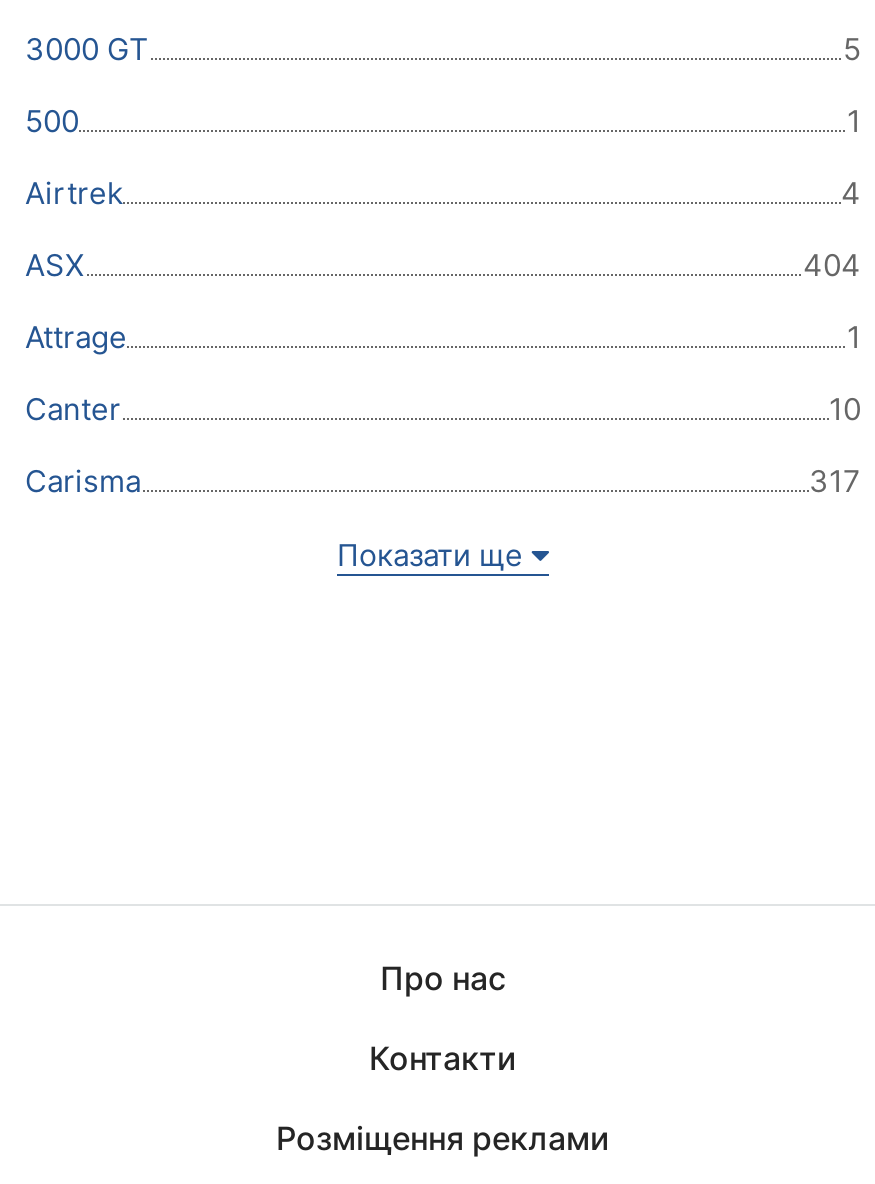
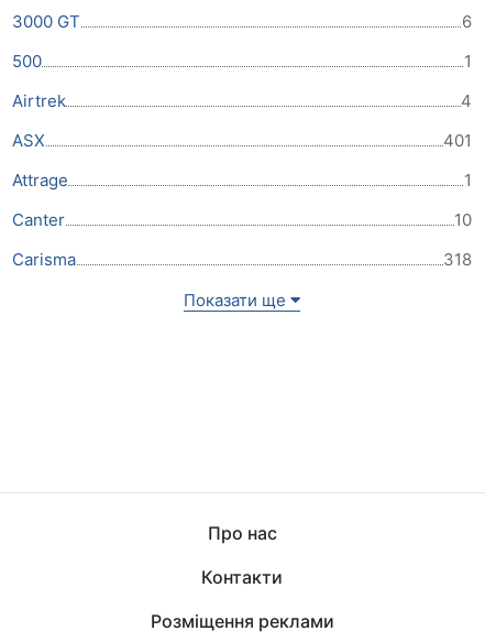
[843,30,861,68] 5 -> [462,11,472,32] 6
[803,246,861,284] 404 -> [443,130,472,151] 401
[809,462,861,500] 317 -> [443,249,472,270] 318

